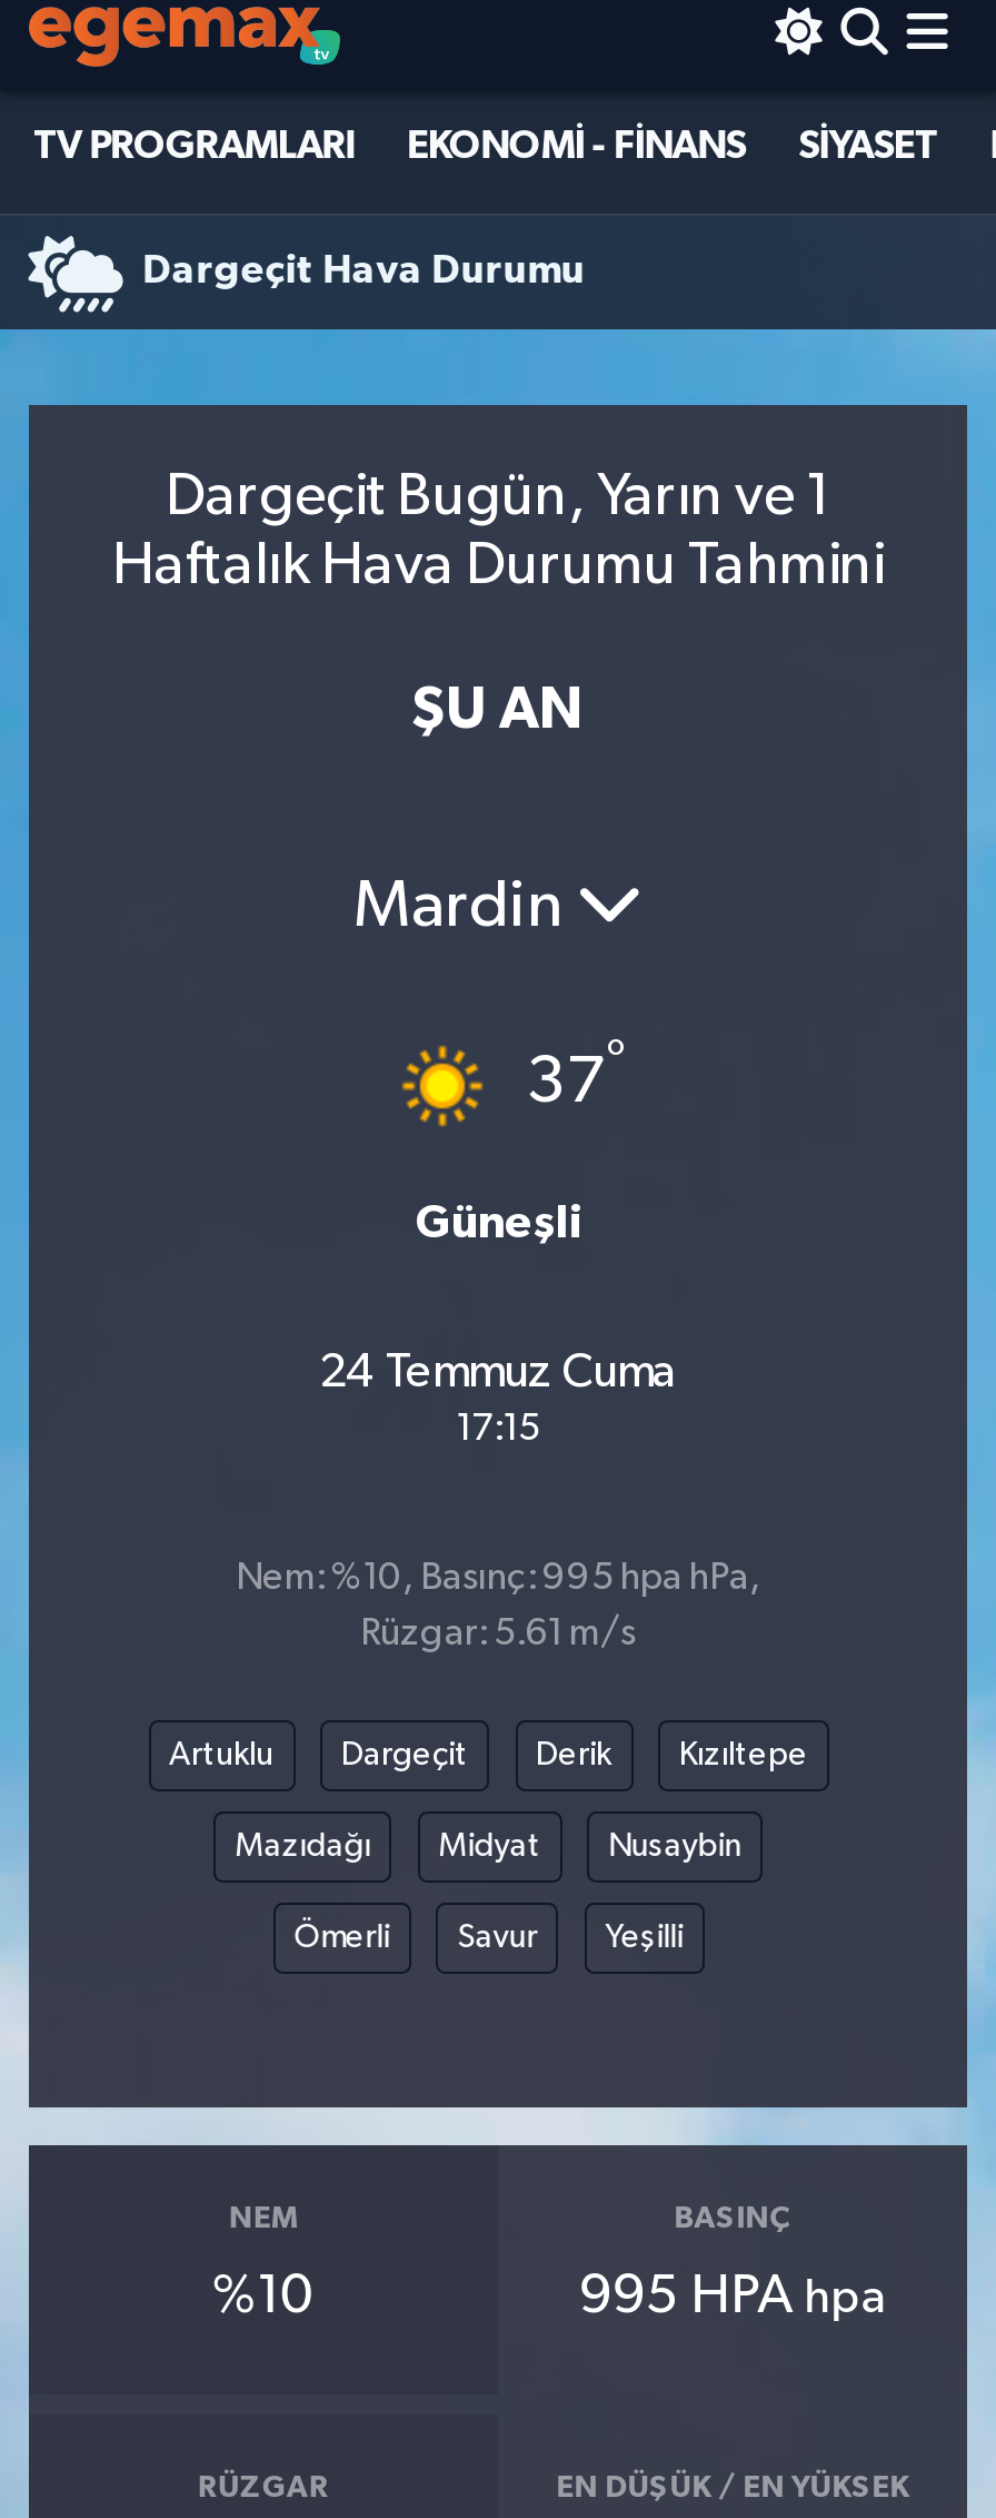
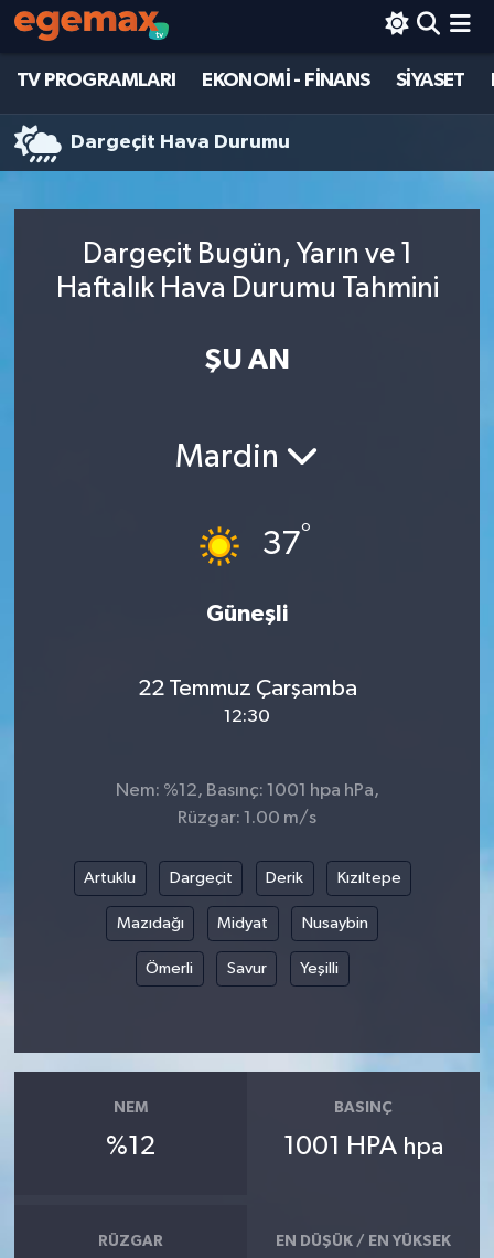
[319,1348,677,1397] 24 Temmuz Cuma -> [137,676,357,700] 22 Temmuz Çarşamba
[456,1410,540,1448] 17:15 -> [224,707,270,726] 12:30
[236,1560,760,1598] Nem: %10, Basınç: 995 hpa hPa, -> [115,781,379,800] Nem: %12, Basınç: 1001 hpa hPa,
[360,1616,636,1654] Rüzgar: 5.61 m/s -> [178,809,316,828] Rüzgar: 1.00 m/s
[212,2269,314,2322] %10 -> [106,1133,155,1159] %12
[579,2269,886,2322] 995 HPA hpa -> [283,1133,443,1159] 1001 HPA hpa

